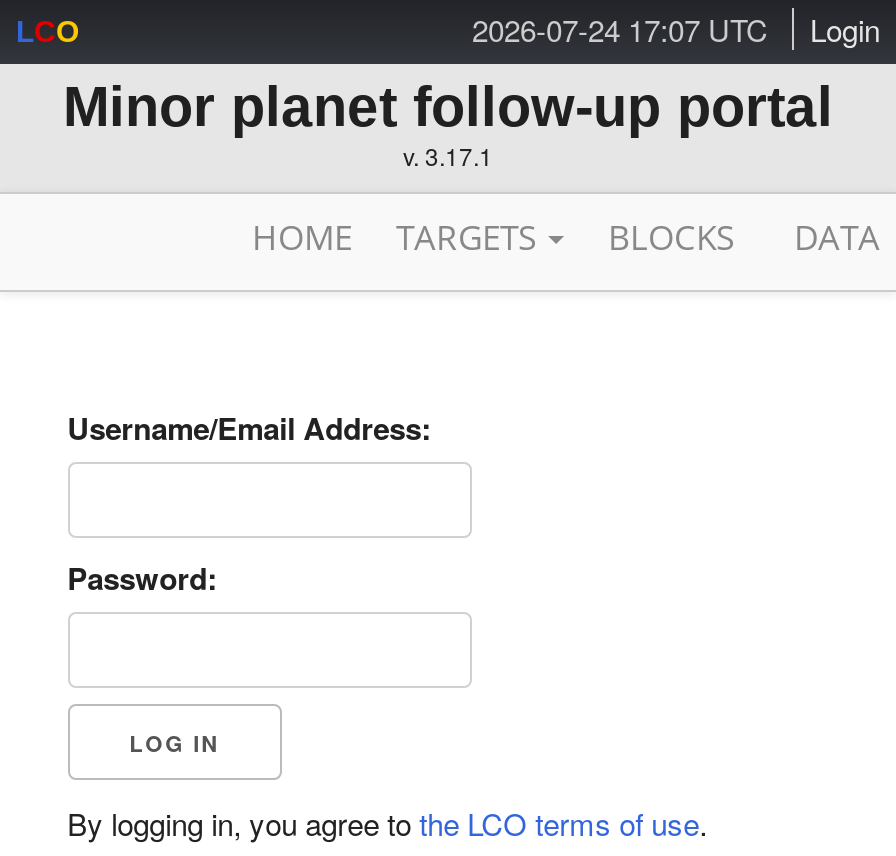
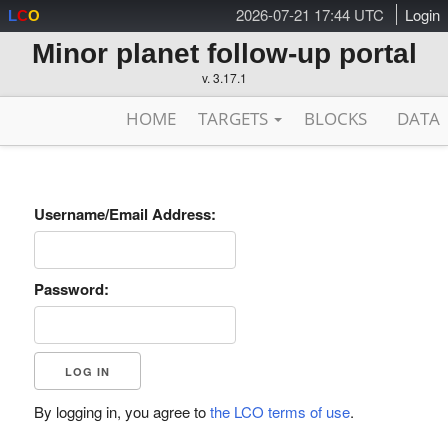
[472,8,880,50] 2026-07-24 17:07 UTC Login -> [236,4,440,25] 2026-07-21 17:44 UTC Login

